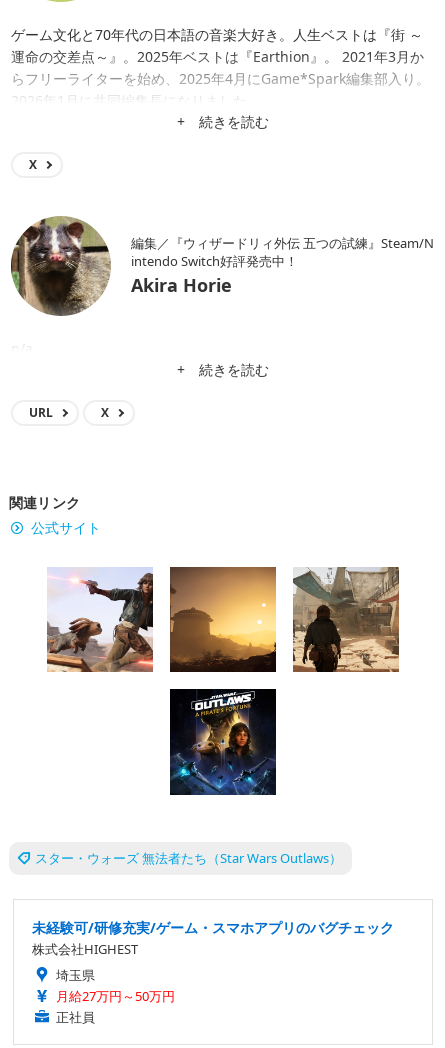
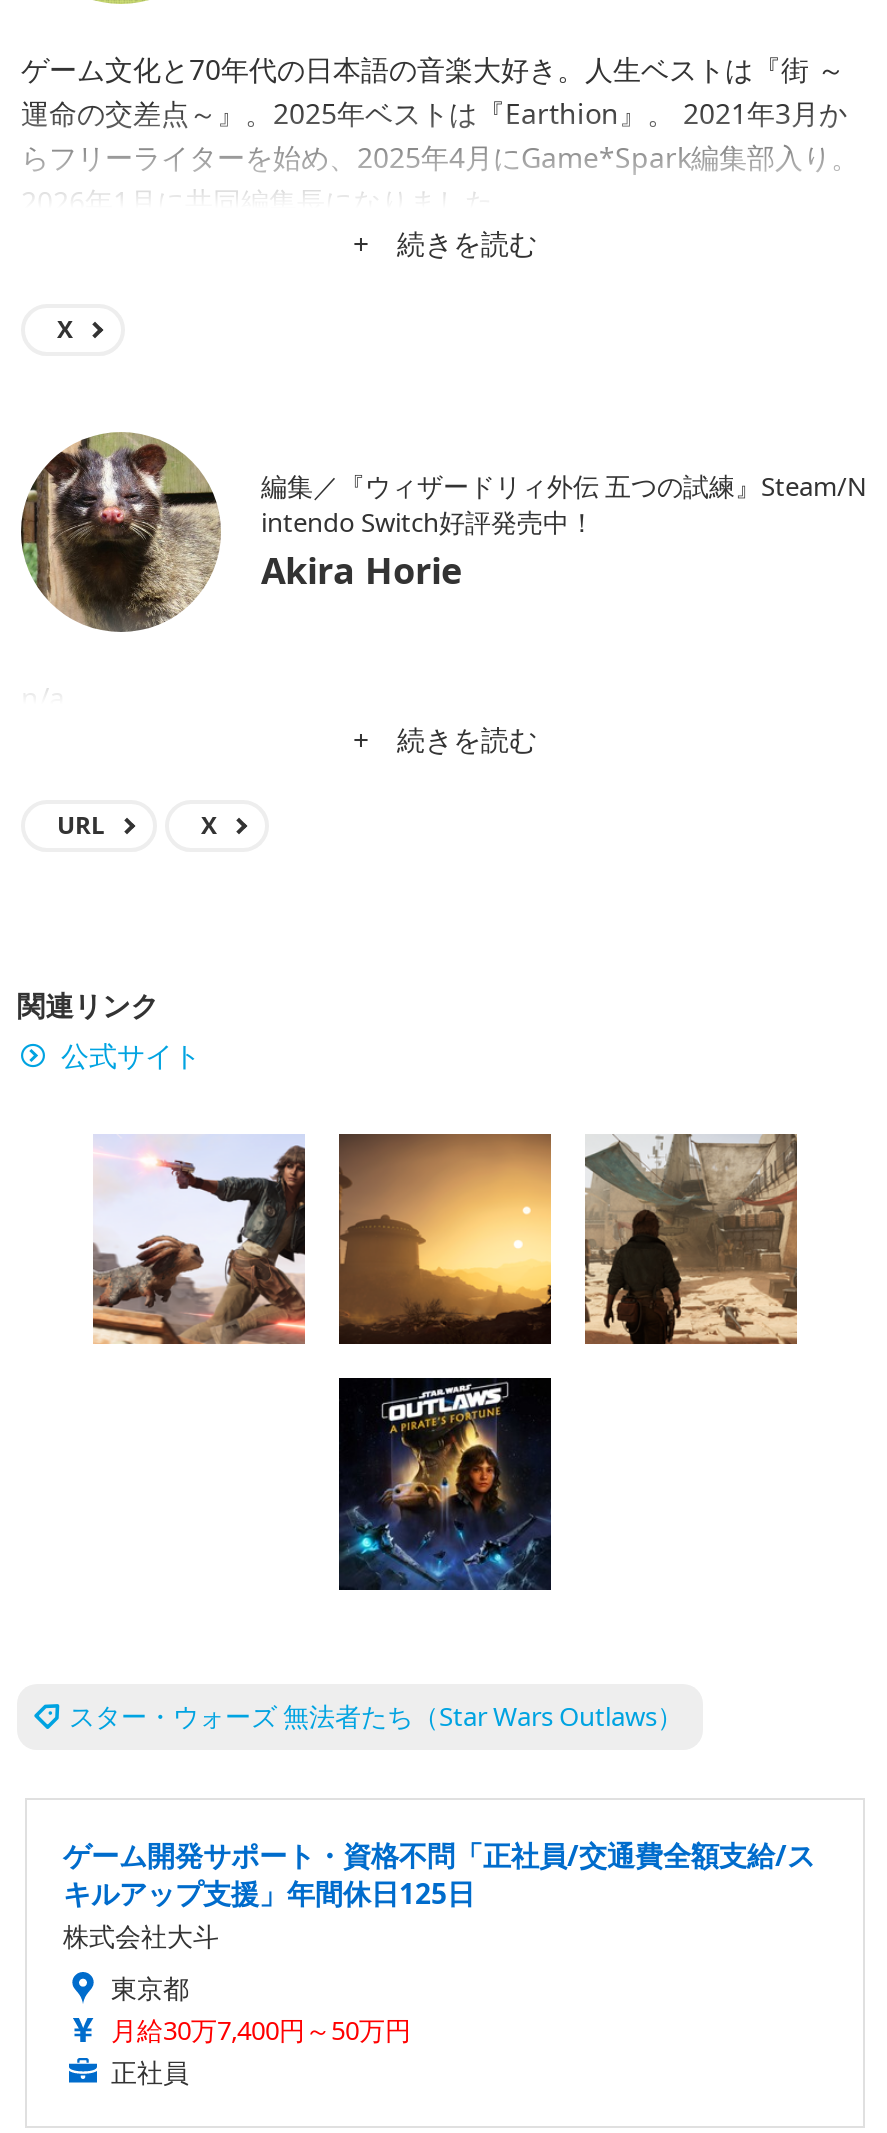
[32,918,394,1005] 未経験可/研修充実/ゲーム・スマホアプリのバグチェック | 株式会社HIGHEST | 埼玉県 | 月給27万円～50万円 -> [63,1837,815,2049] ゲーム開発サポート・資格不問「正社員/交通費全額支給/ス | キルアップ支援」年間休日125日 | 株式会社大斗 | 東京都 | 月給30万7,400円～50万円

